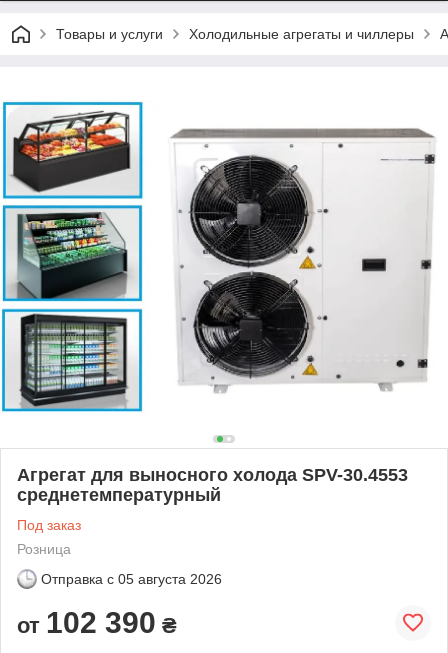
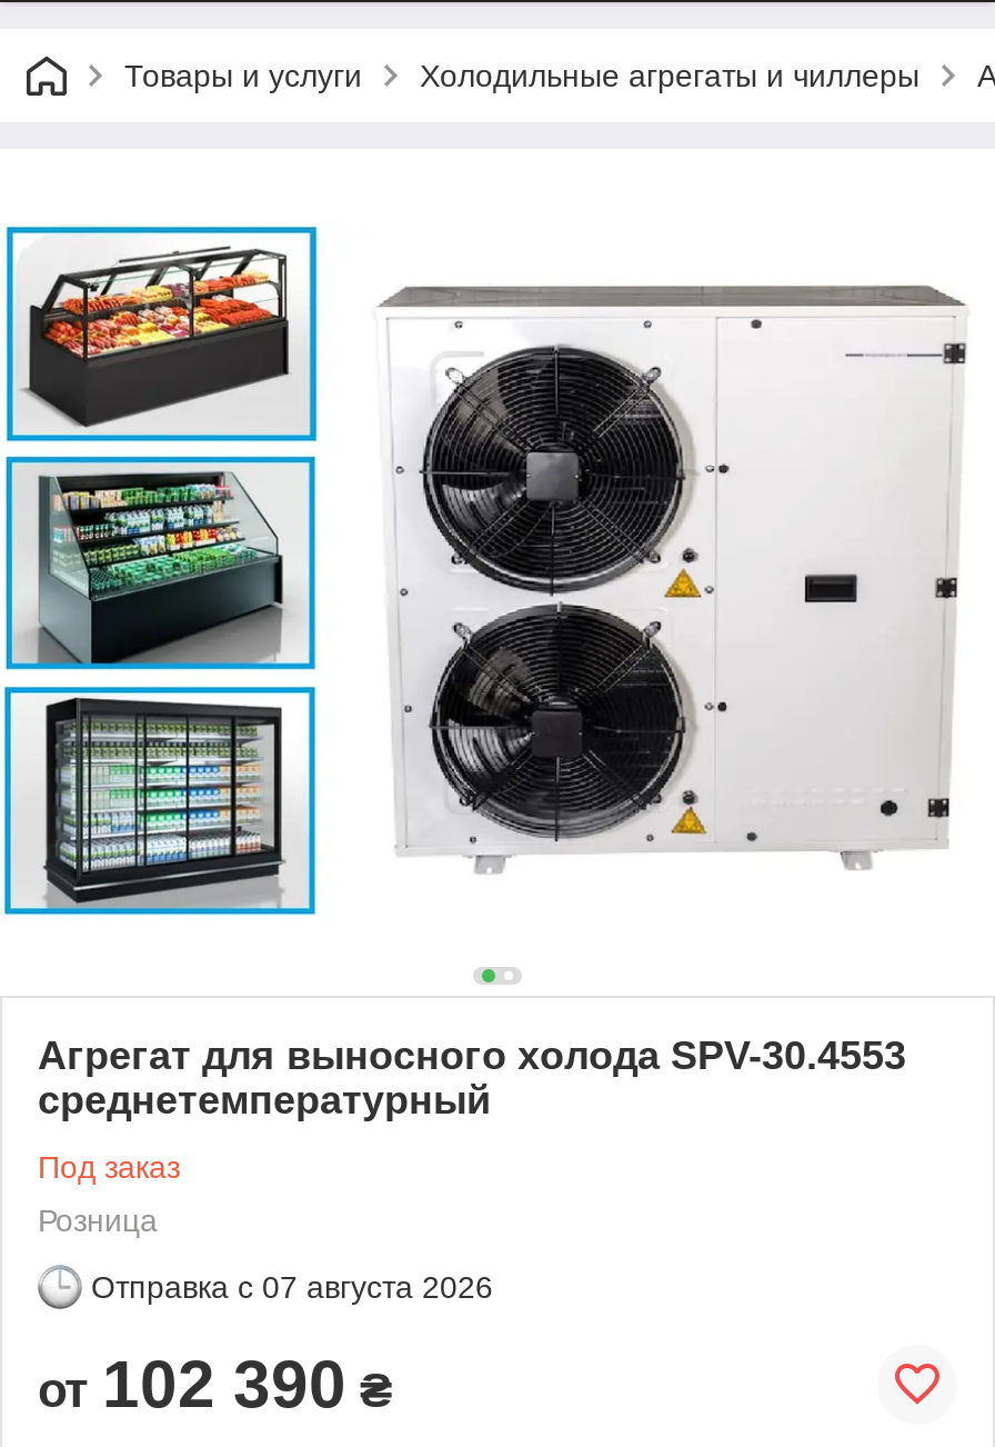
[41,571,222,587] Отправка с 05 августа 2026 -> [91,1269,493,1304] Отправка с 07 августа 2026

